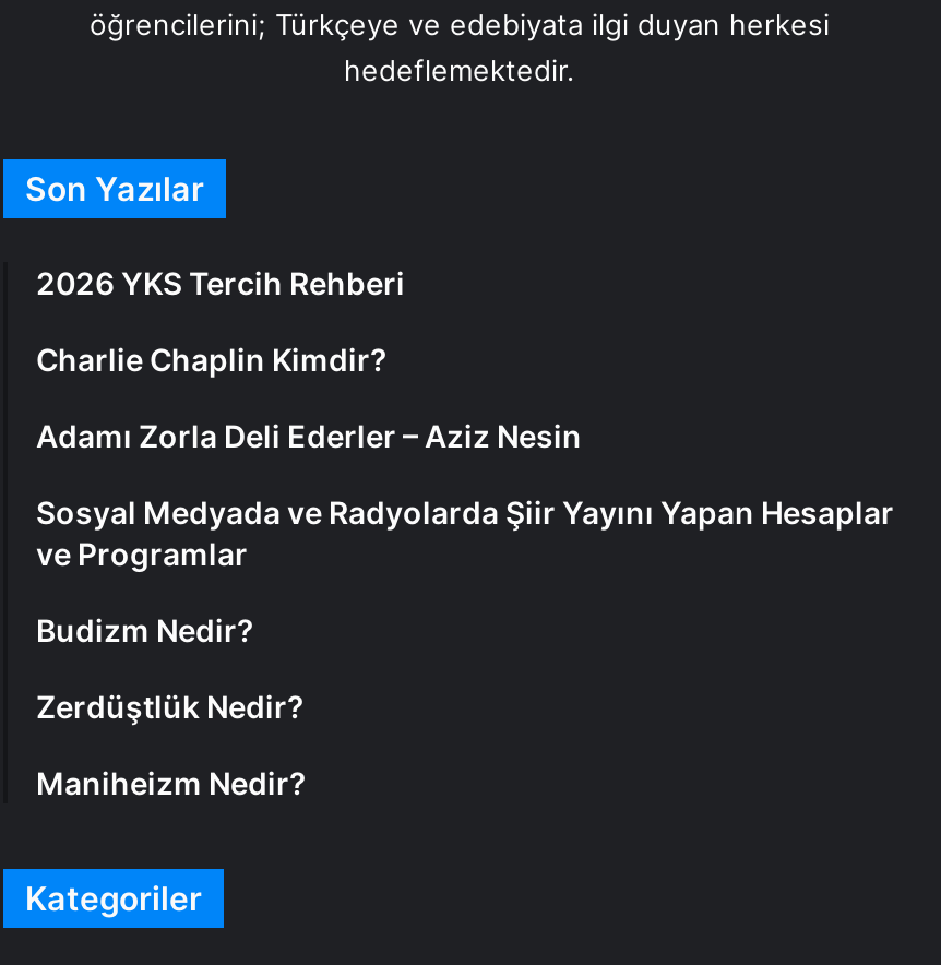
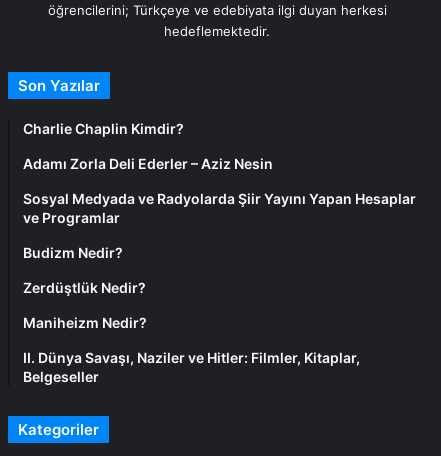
[36,263,405,300] 2026 YKS Tercih Rehberi -> none
moved [36,339,894,800] -> [23,120,416,331]: Charlie Chaplin Kimdir? | Adamı Zorla Deli Ederler – Aziz Nesin | Sosyal Medyada ve Radyolarda Şiir Yayını Yapan Hesaplar | ve Programlar | Budizm Nedir? | Zerdüştlük Nedir? | Maniheizm Nedir?
none -> [23,349,360,385] II. Dünya Savaşı, Naziler ve Hitler: Filmler, Kitaplar, | Belgeseller

